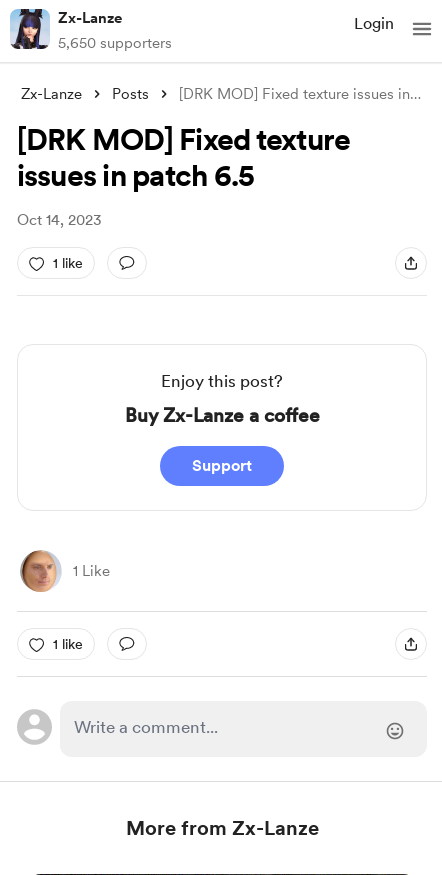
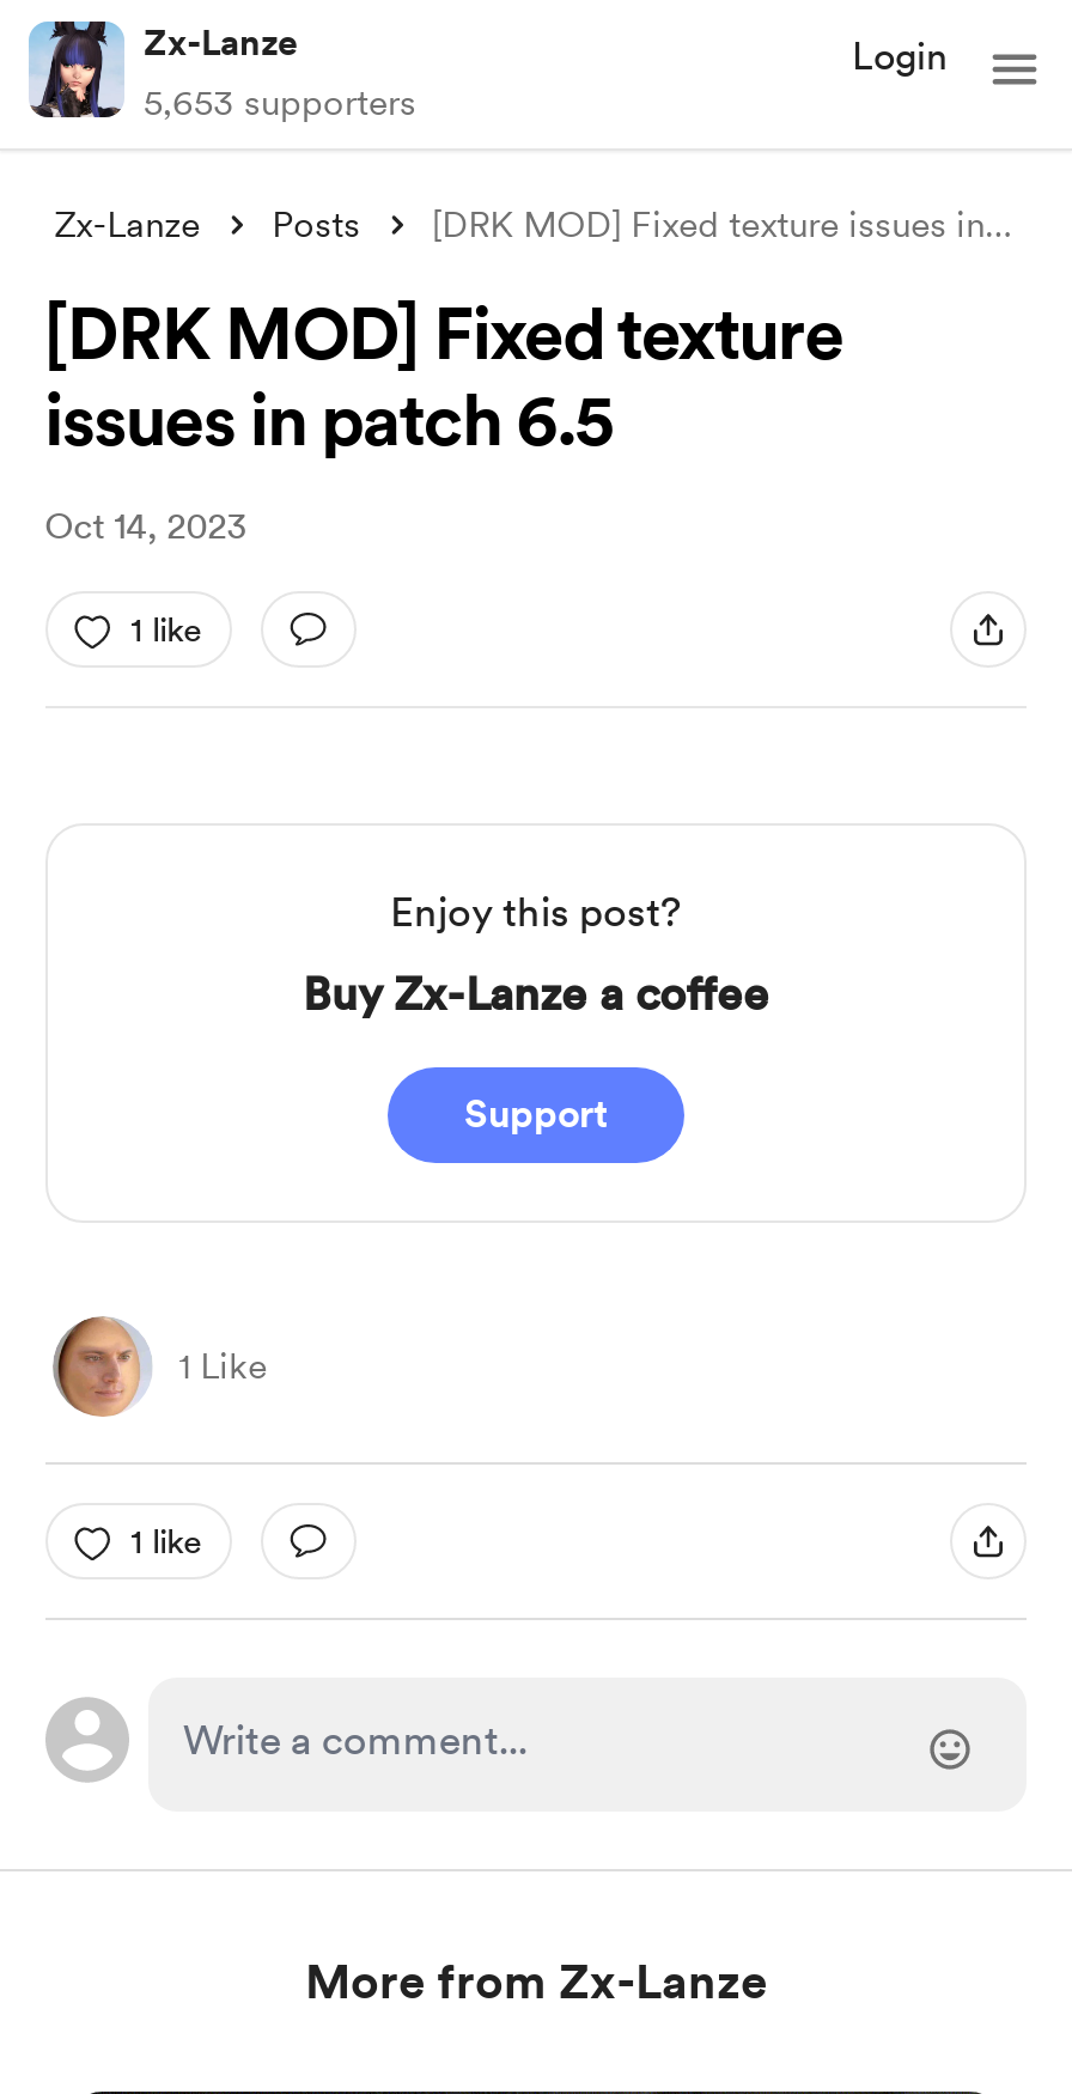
[58,34,172,52] 5,650 supporters -> [144,81,416,124] 5,653 supporters

